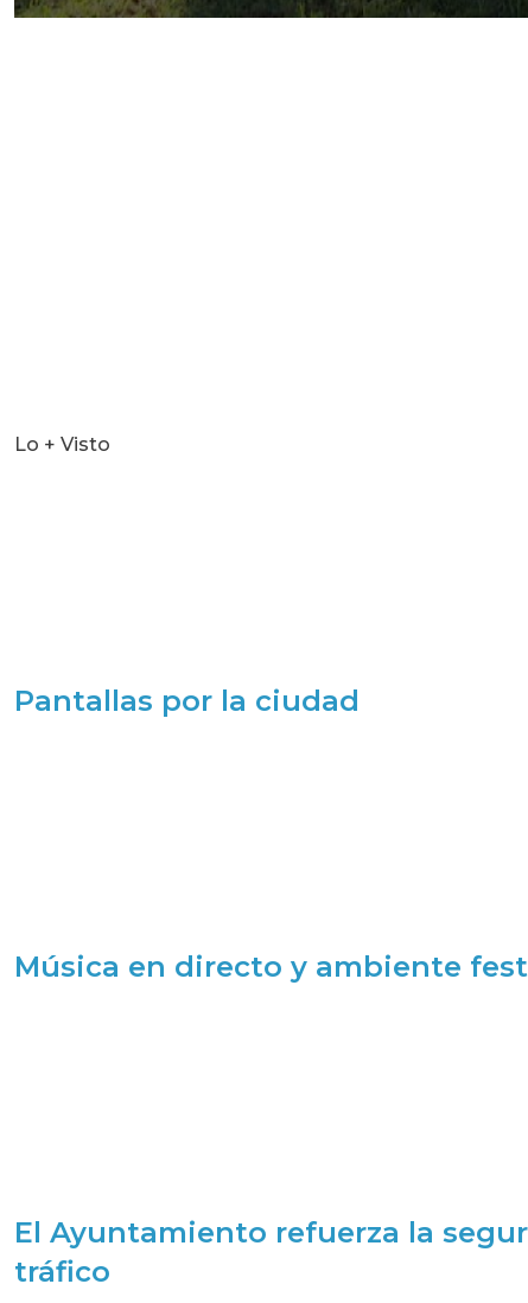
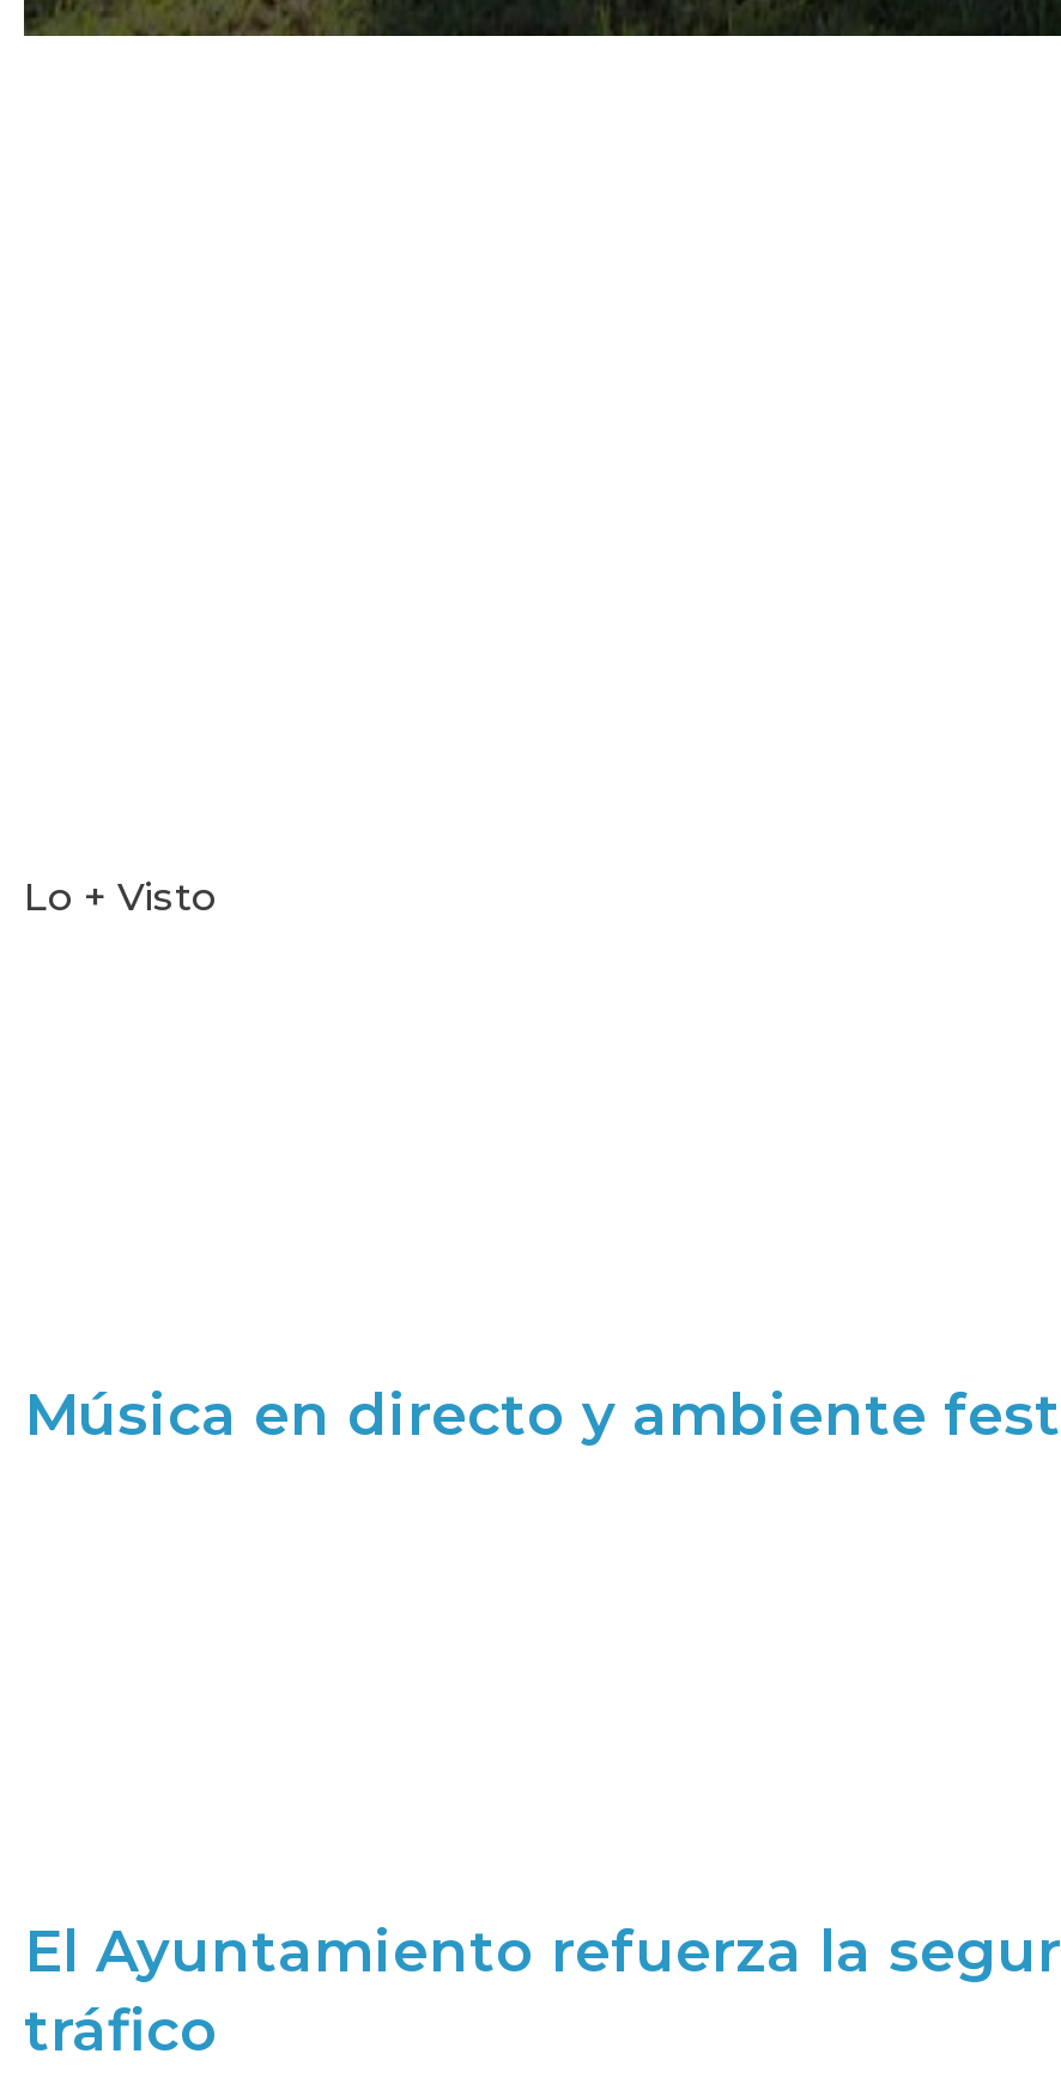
[14,683,360,717] Pantallas por la ciudad -> none

